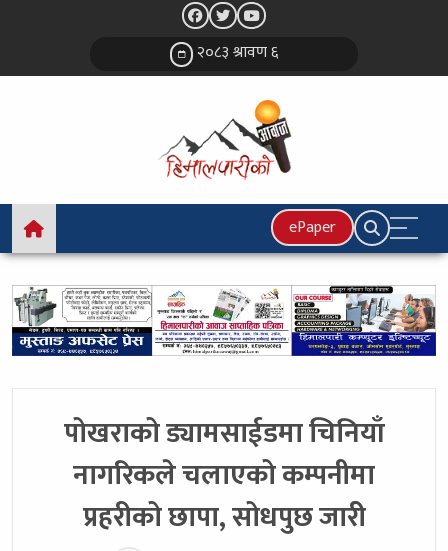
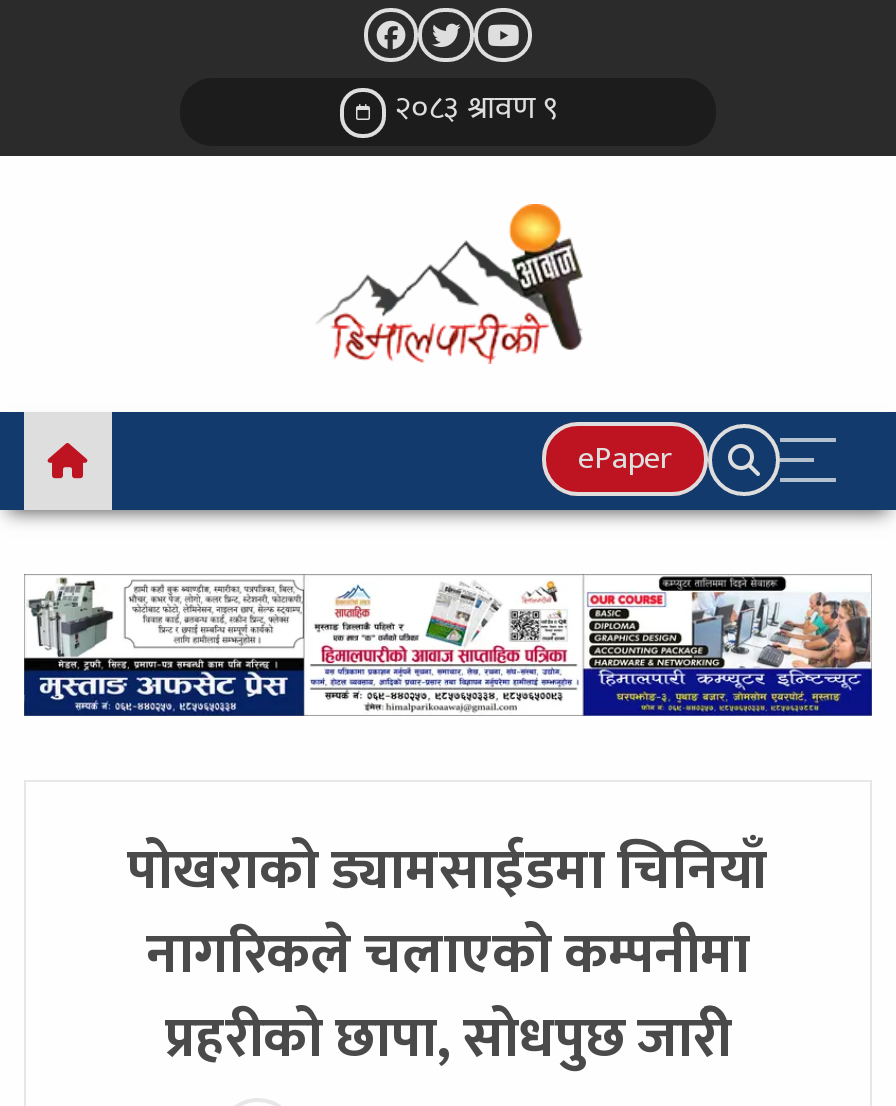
[197,39,278,66] २०८३ श्रावण ६ -> [395,83,557,137] २०८३ श्रावण ९

